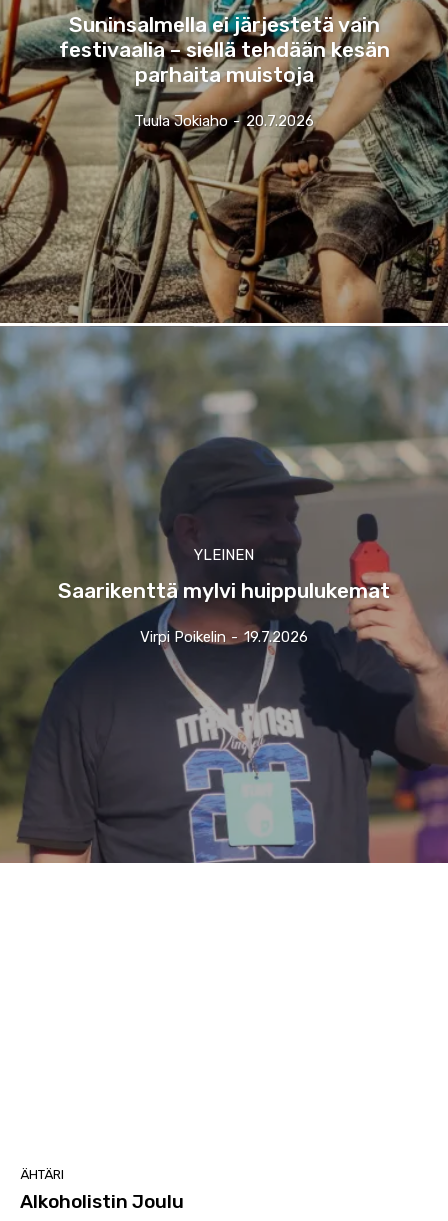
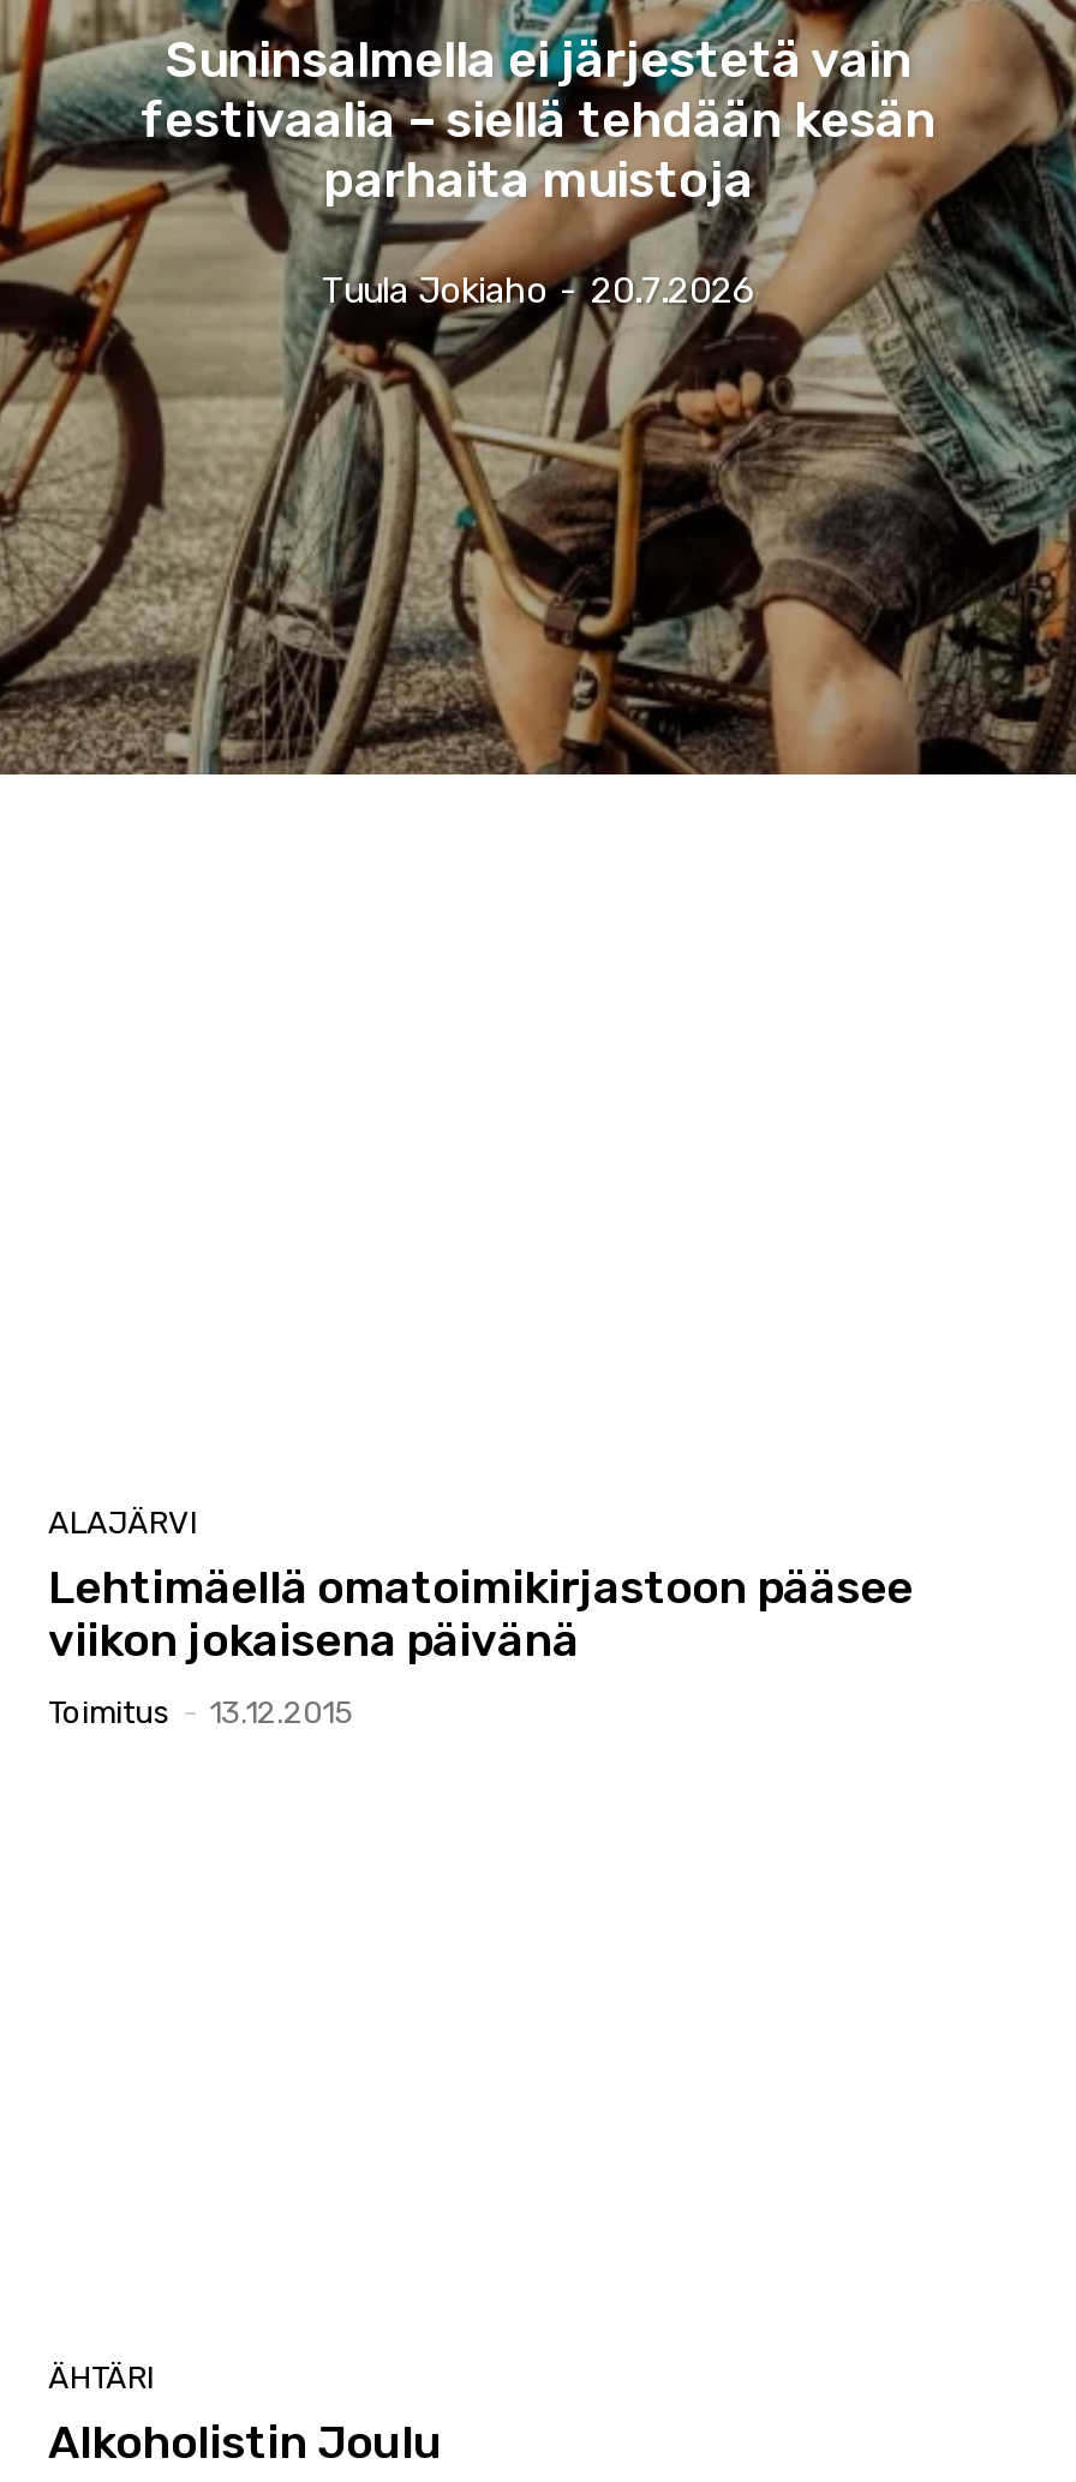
[3,323,445,864] [image] -> none
[58,545,390,645] YLEINEN | Saarikenttä mylvi huippulukemat | Virpi Poikelin - 19.7.2026 -> [48,1505,913,1731] ALAJÄRVI | Lehtimäellä omatoimikirjastoon pääsee | viikon jokaisena päivänä | Toimitus - 13.12.2015

